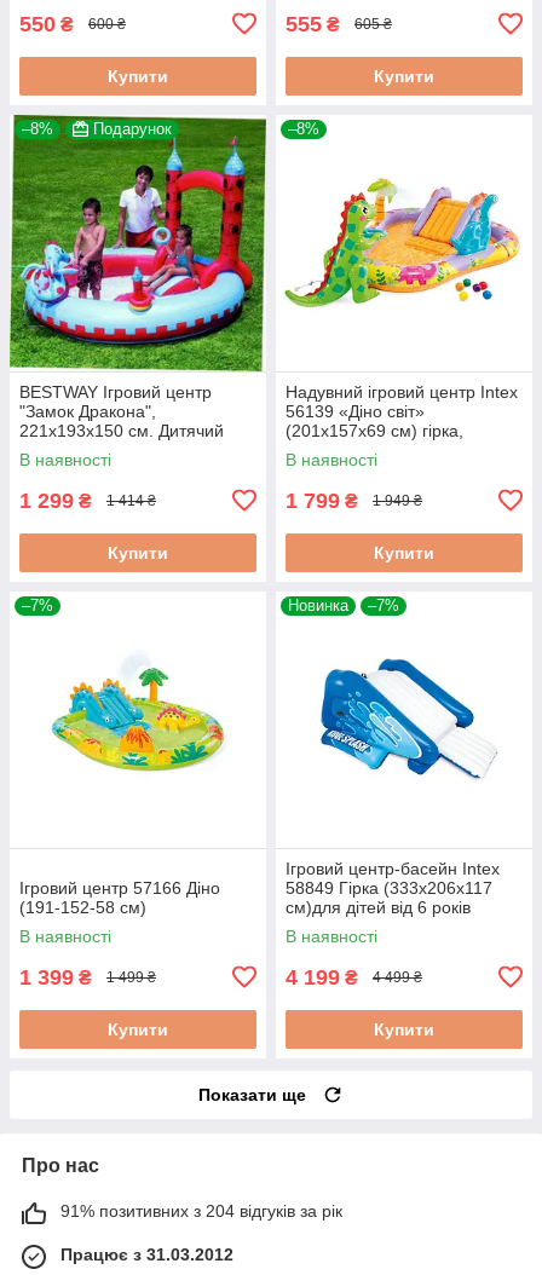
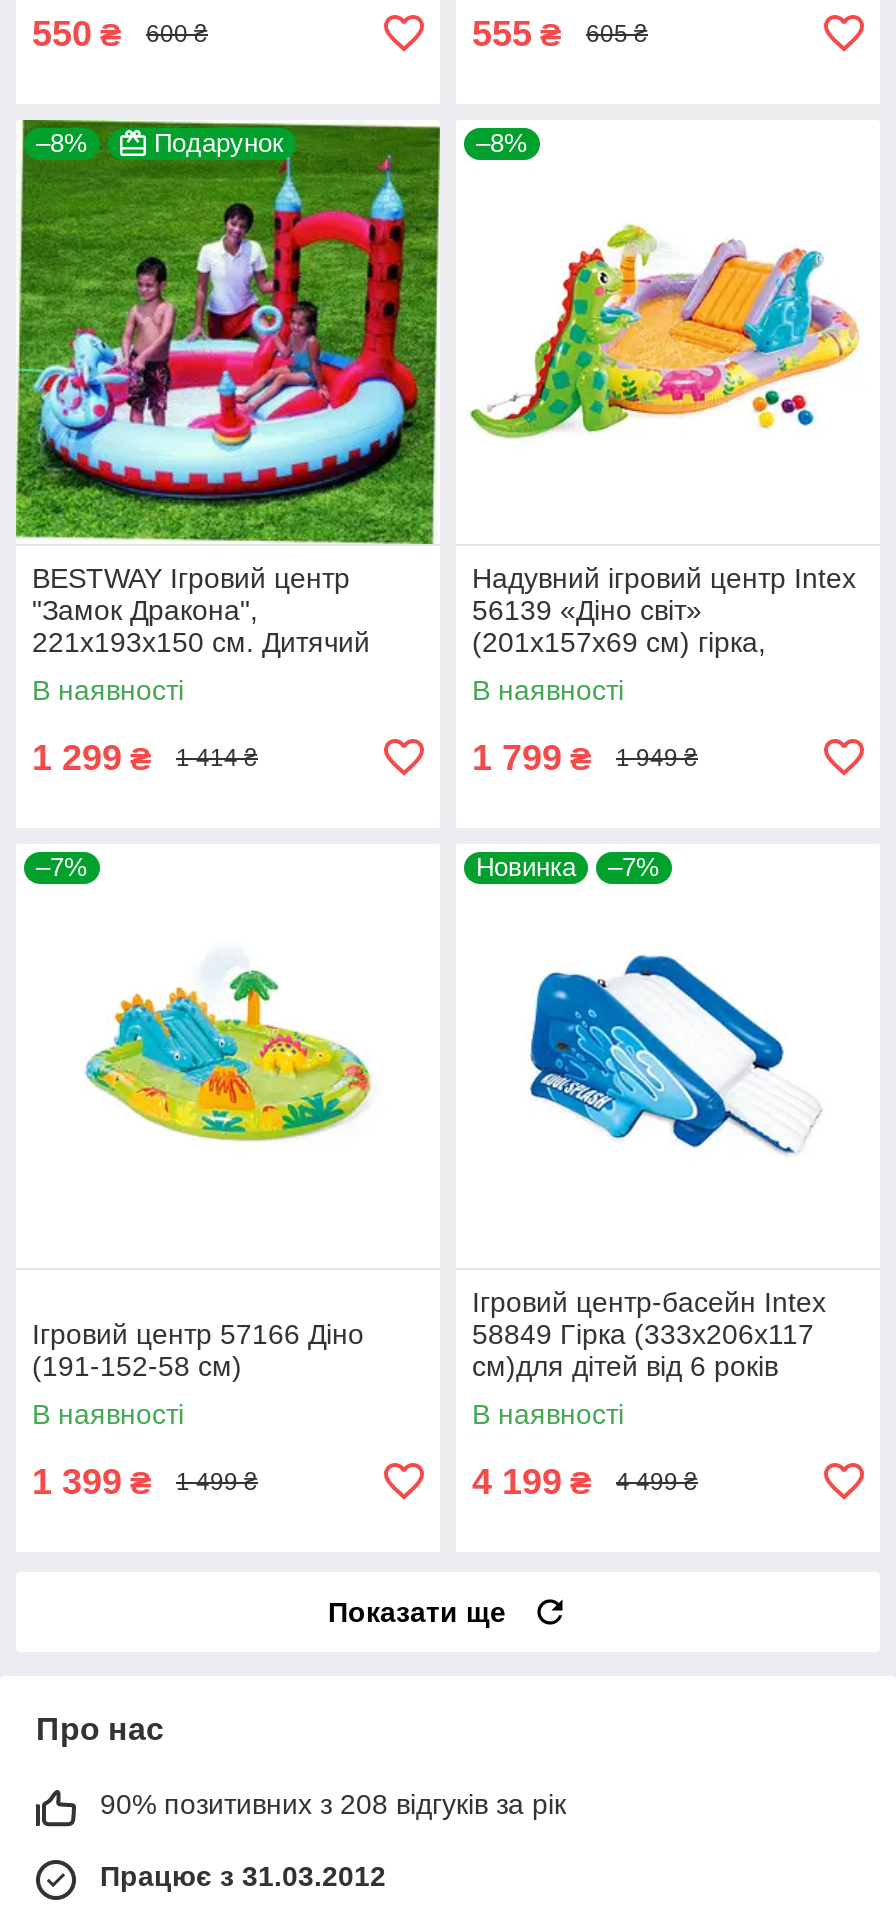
[108,66,168,86] Купити -> none
[374,66,434,86] Купити -> none
[108,543,168,562] Купити -> none
[374,543,434,562] Купити -> none
[108,1020,168,1039] Купити -> none
[374,1020,434,1039] Купити -> none
[60,1201,342,1220] 91% позитивних з 204 відгуків за рік -> [100,1788,566,1820] 90% позитивних з 208 відгуків за рік

